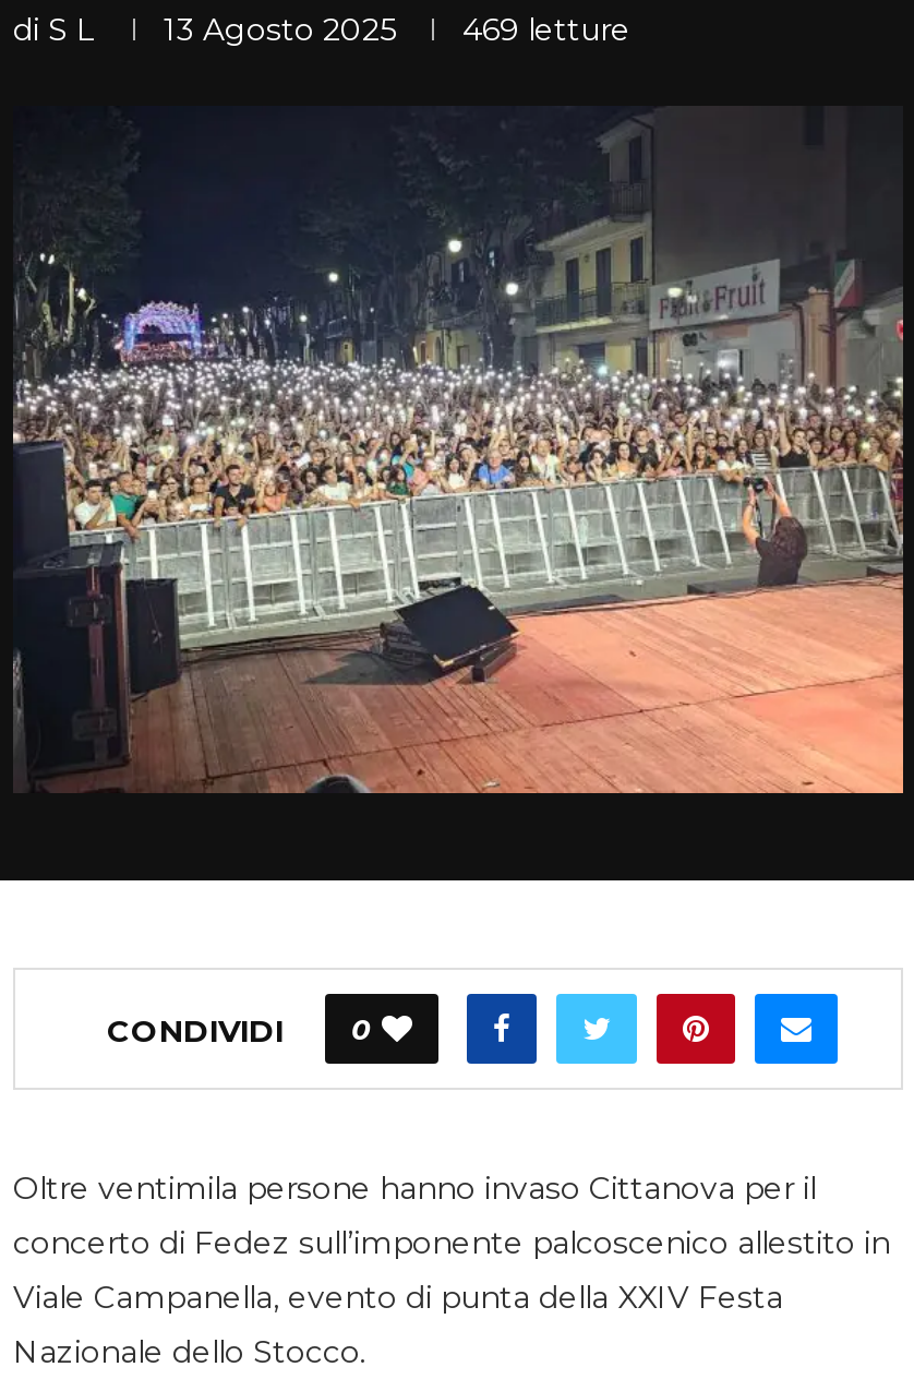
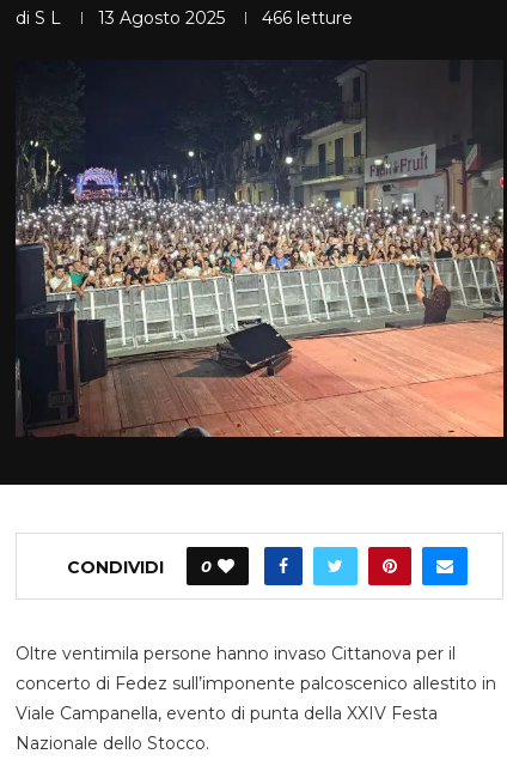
[13,10,630,49] di S L 13 Agosto 2025 469 letture -> [16,7,353,29] di S L 13 Agosto 2025 466 letture

